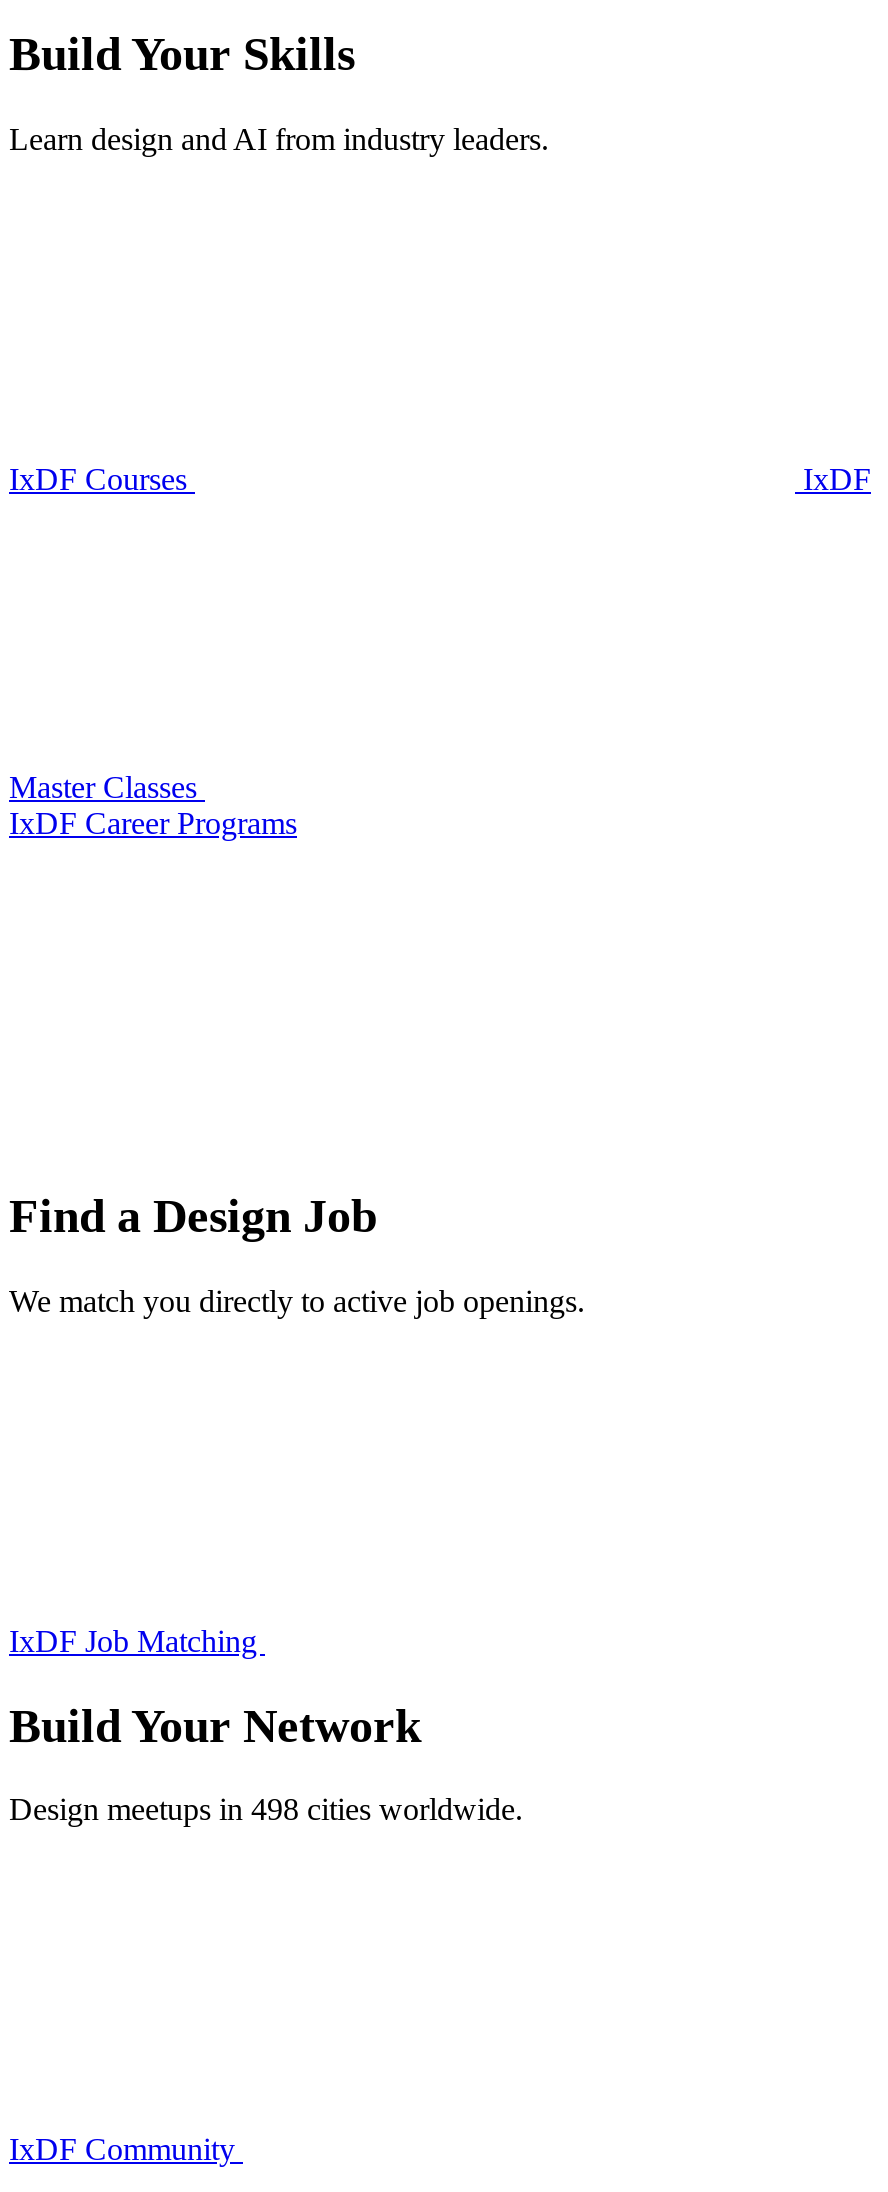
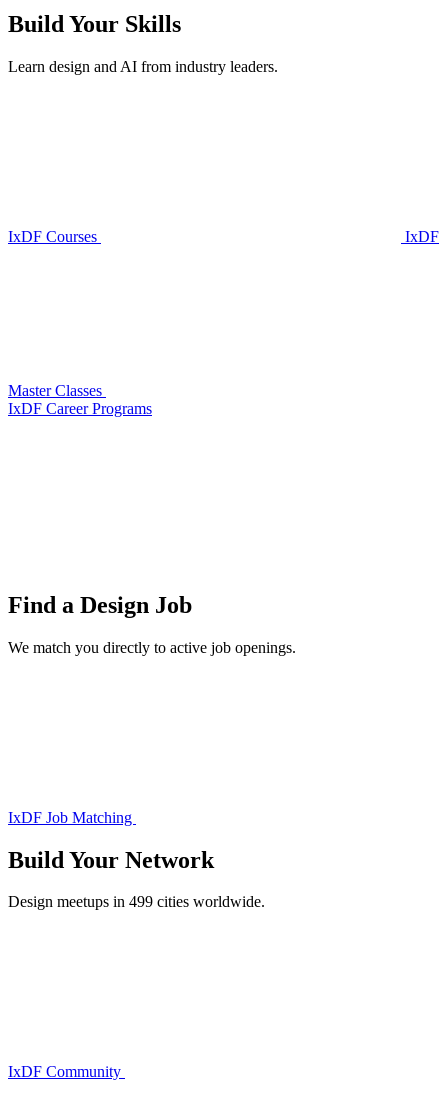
[9,1793,523,1827] Design meetups in 498 cities worldwide. -> [8,893,265,910] Design meetups in 499 cities worldwide.

